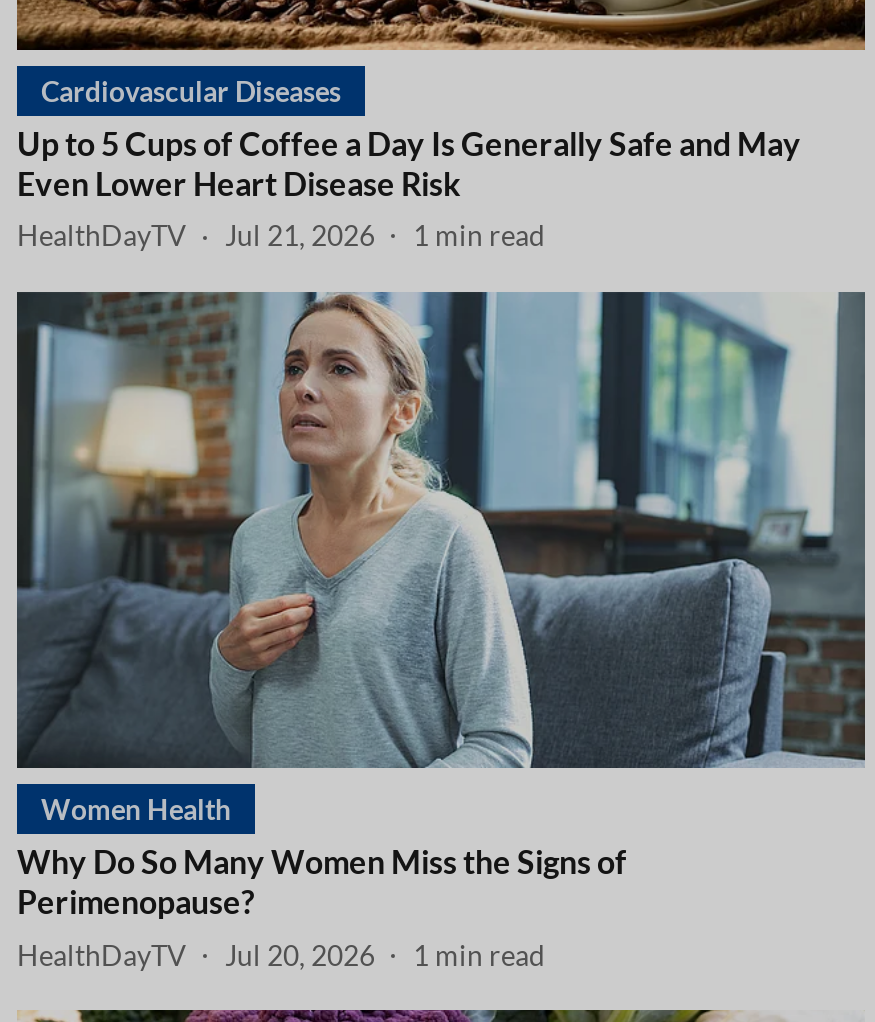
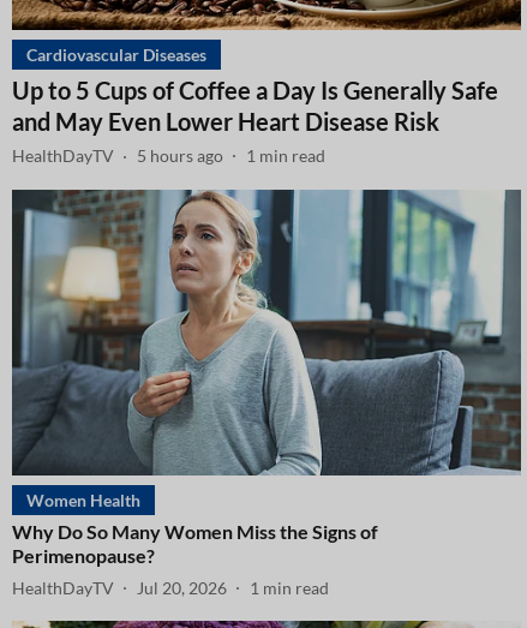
[17,218,545,252] HealthDayTV Jul 21, 2026 1 min read -> [12,145,325,166] HealthDayTV 5 hours ago 1 min read

